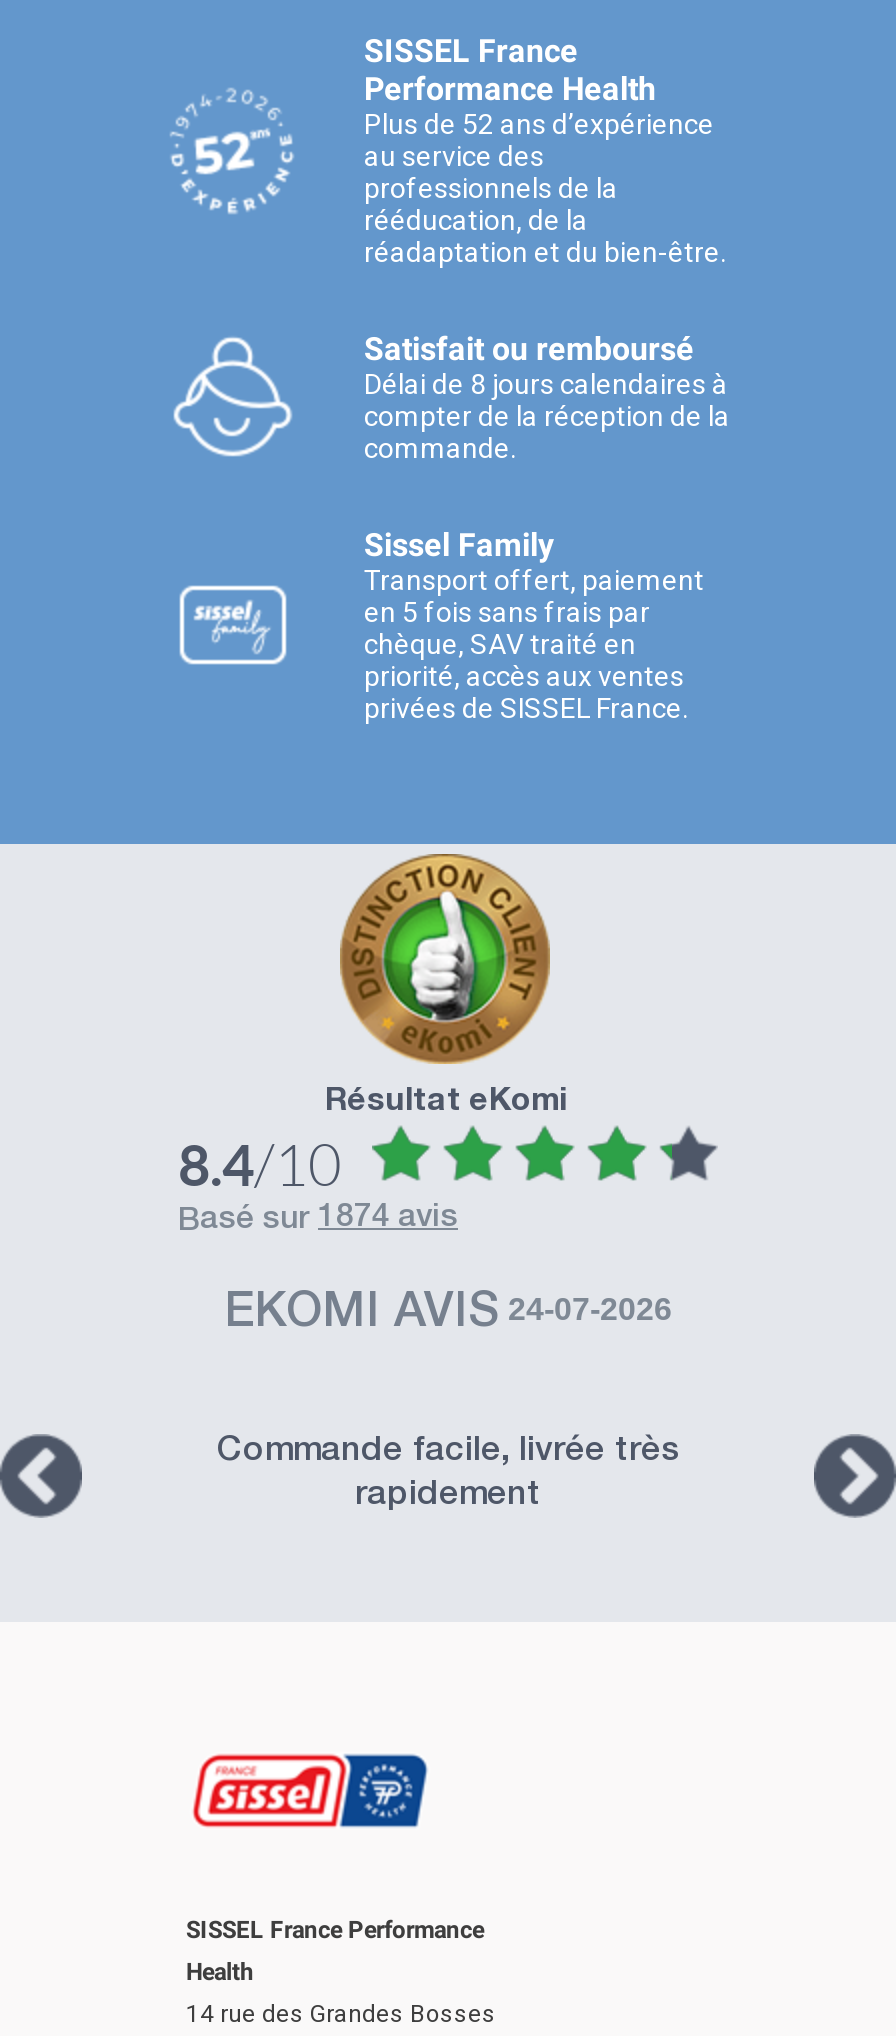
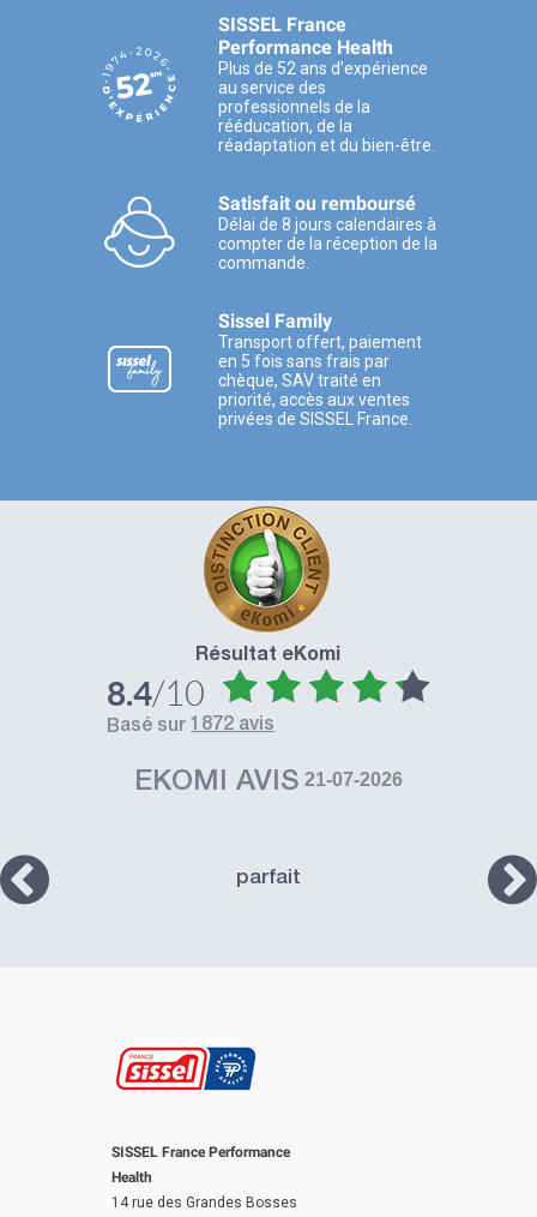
[200,1205,458,1239] basé sur 1874 avis -> [120,717,274,738] basé sur 1872 avis
[224,1291,672,1339] EKOMI AVIS 24-07-2026 -> [134,769,403,798] EKOMI AVIS 21-07-2026
[217,1435,679,1513] Commande facile, livrée très | rapidement -> [236,868,301,889] parfait

